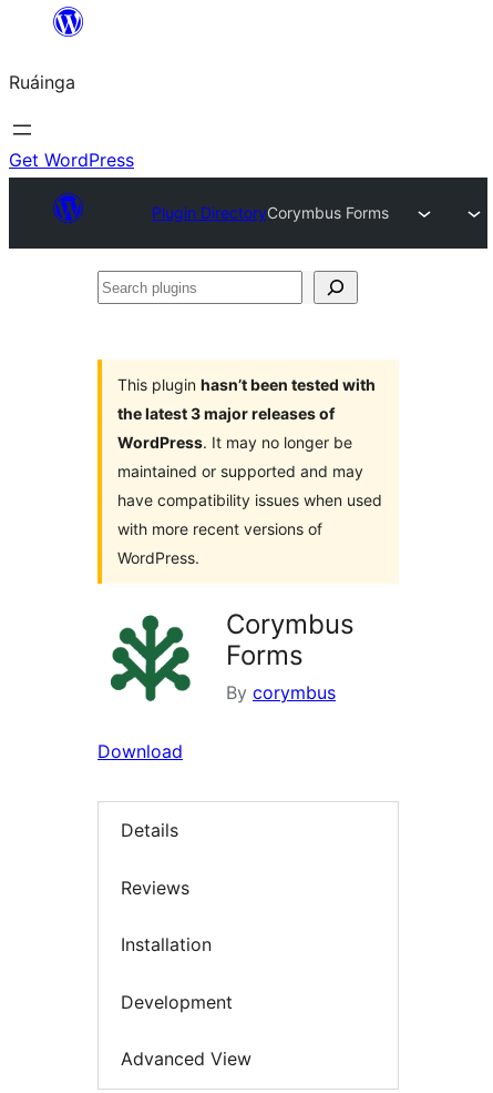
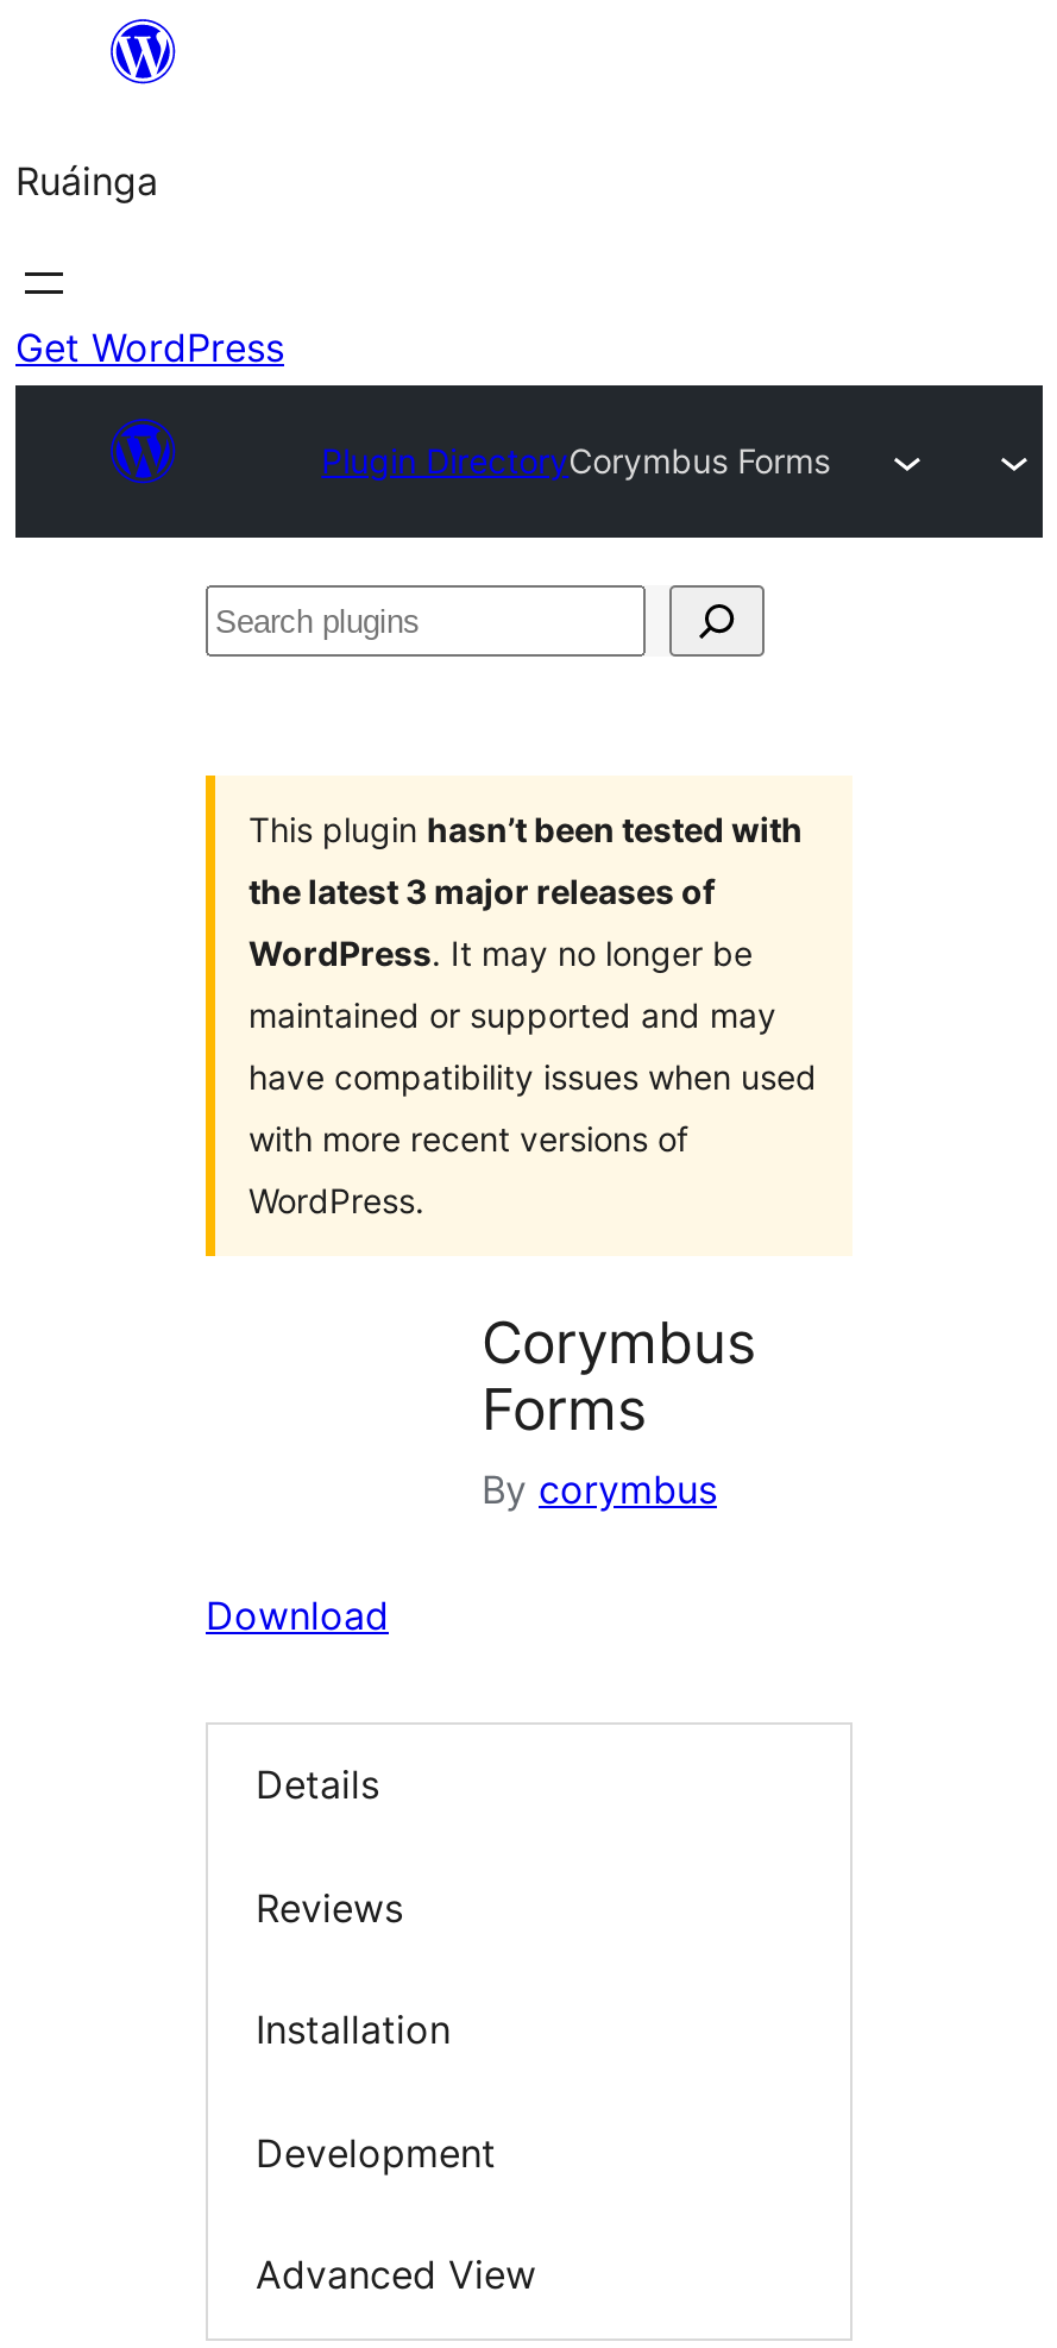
[110,614,192,702] [image] -> none

